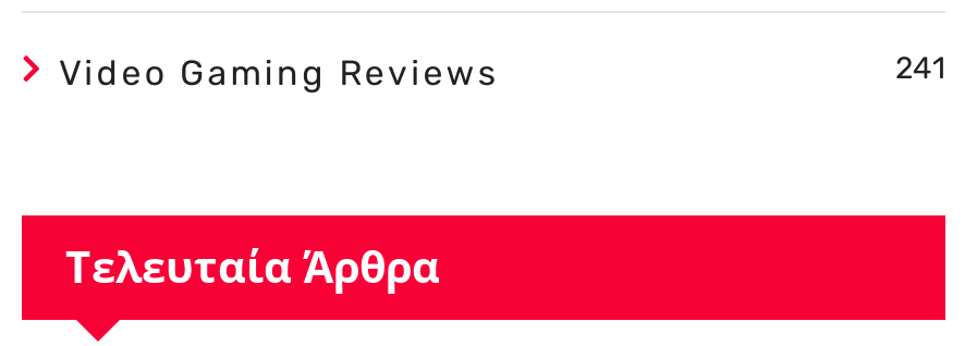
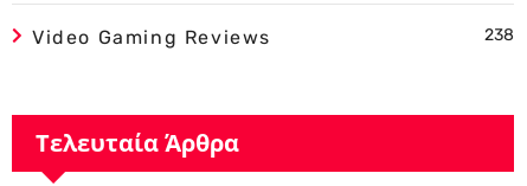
[895,50,945,87] 241 -> [484,25,514,45] 238

